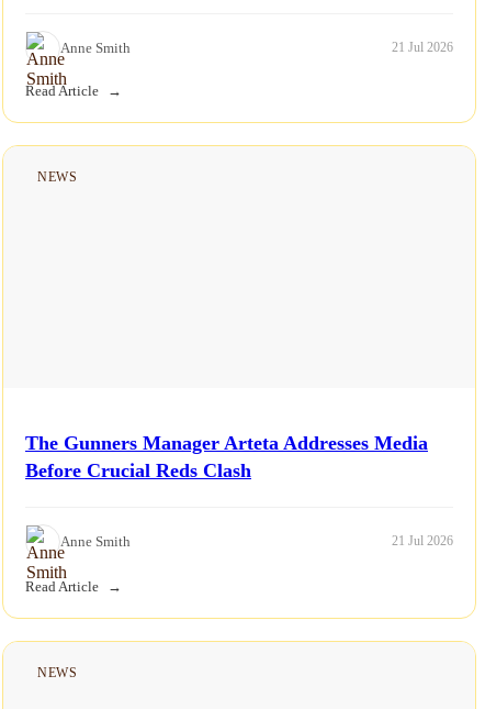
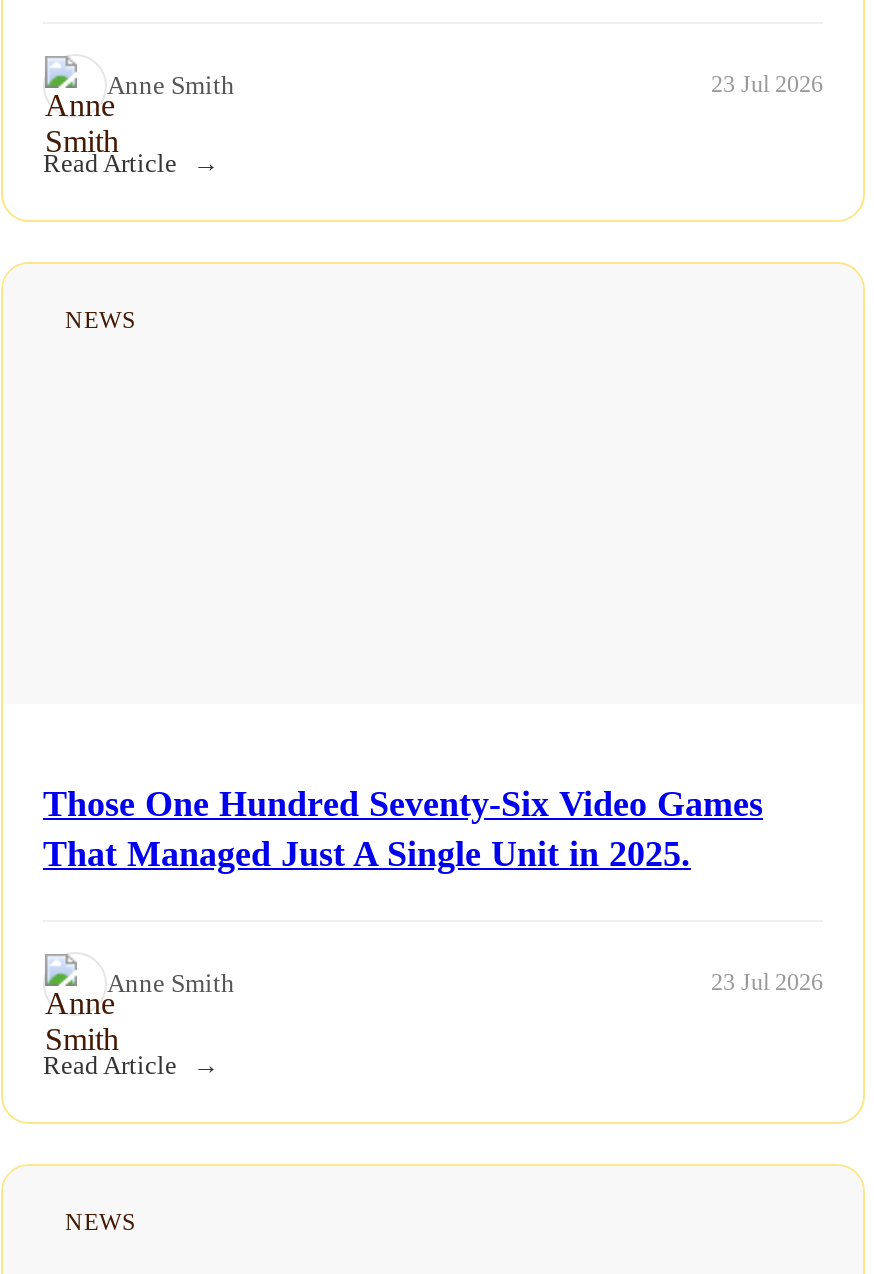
[392,40,453,55] 21 Jul 2026 -> [711,70,823,98] 23 Jul 2026
[25,432,428,481] The Gunners Manager Arteta Addresses Media | Before Crucial Reds Clash -> [43,783,763,873] Those One Hundred Seventy-Six Video Games | That Managed Just A Single Unit in 2025.
[392,533,453,549] 21 Jul 2026 -> [711,968,823,996] 23 Jul 2026

